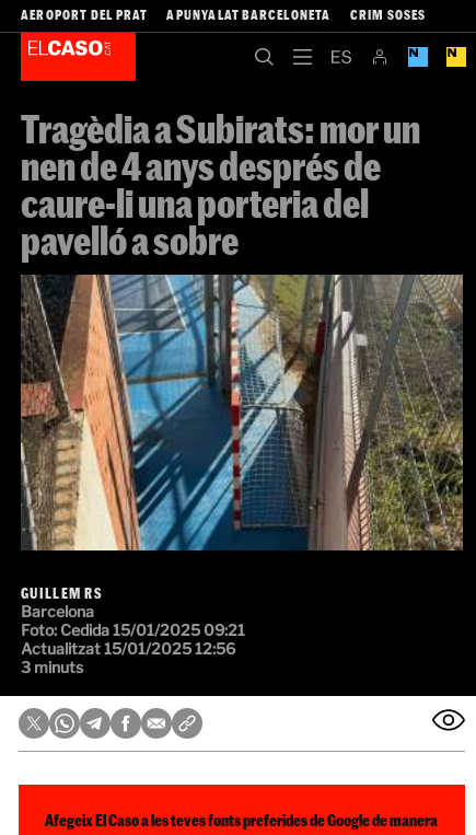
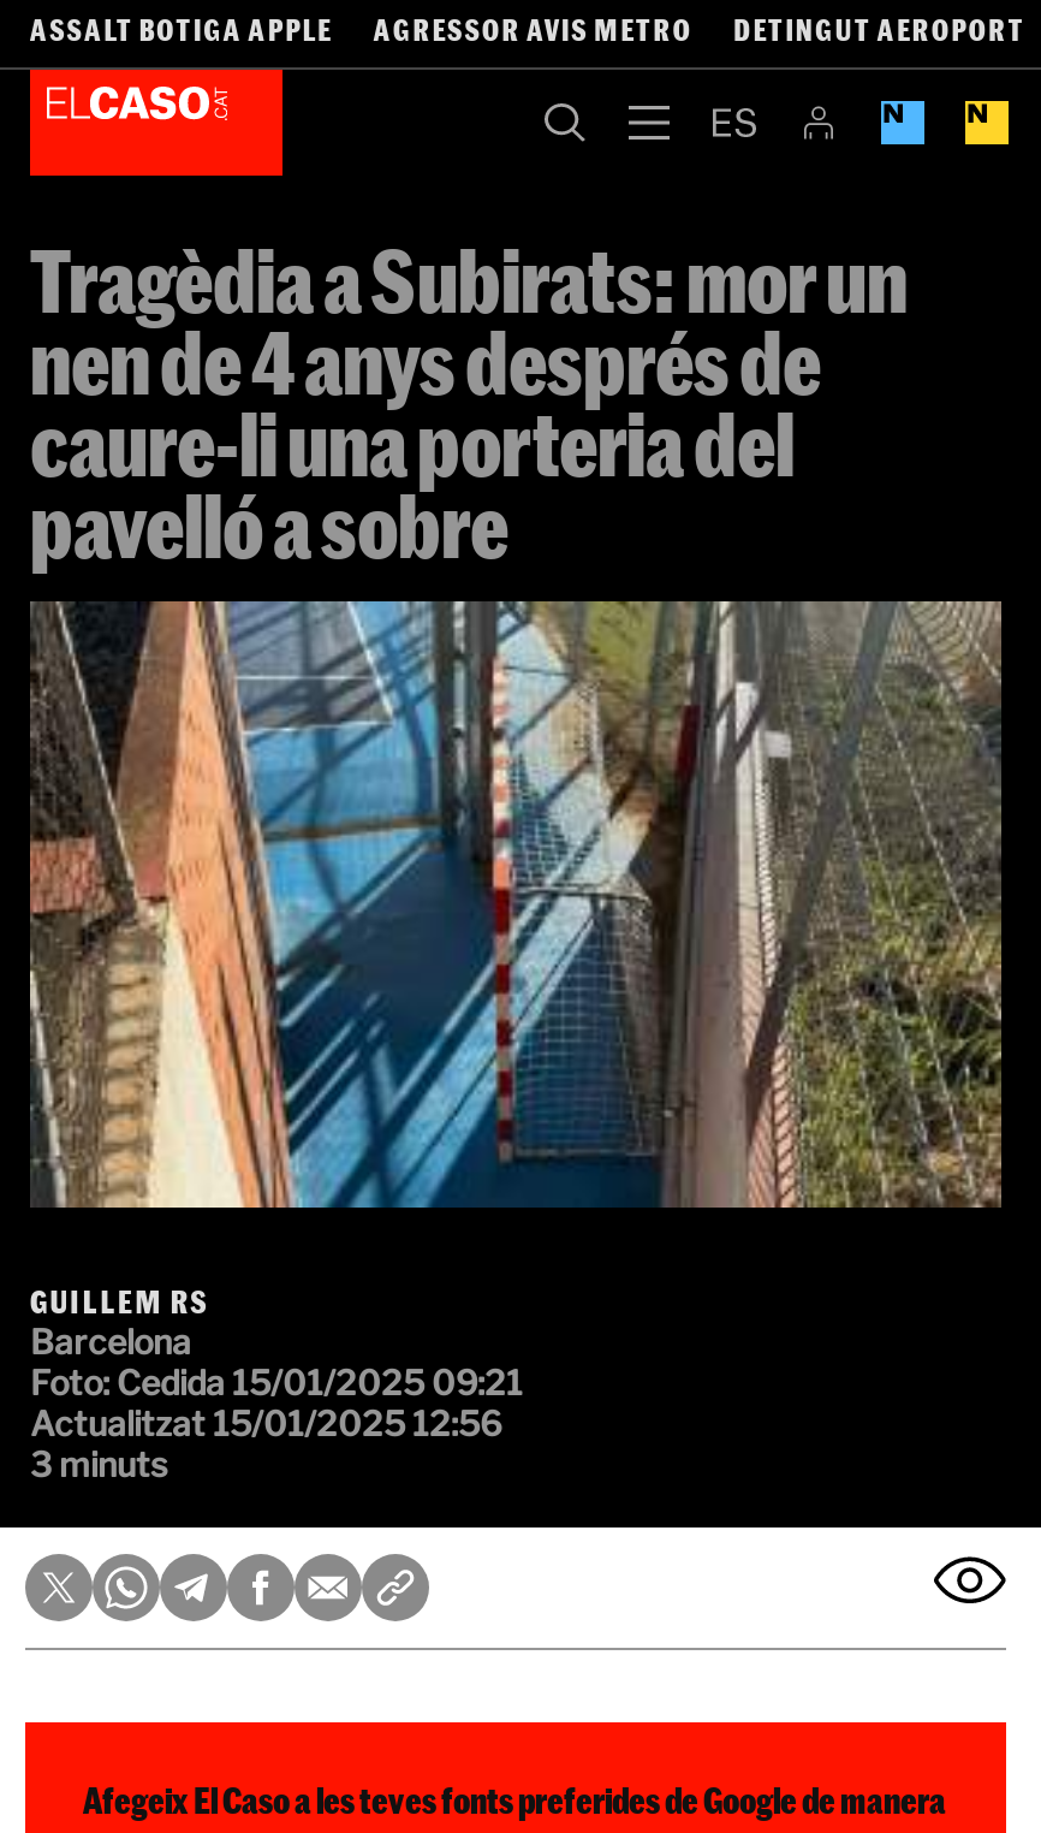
[21,7,426,22] AEROPORT DEL PRAT | APUNYALAT BARCELONETA | CRIM SOSES -> [30,12,1025,46] ASSALT BOTIGA APPLE | AGRESSOR AVIS METRO | DETINGUT AEROPORT

